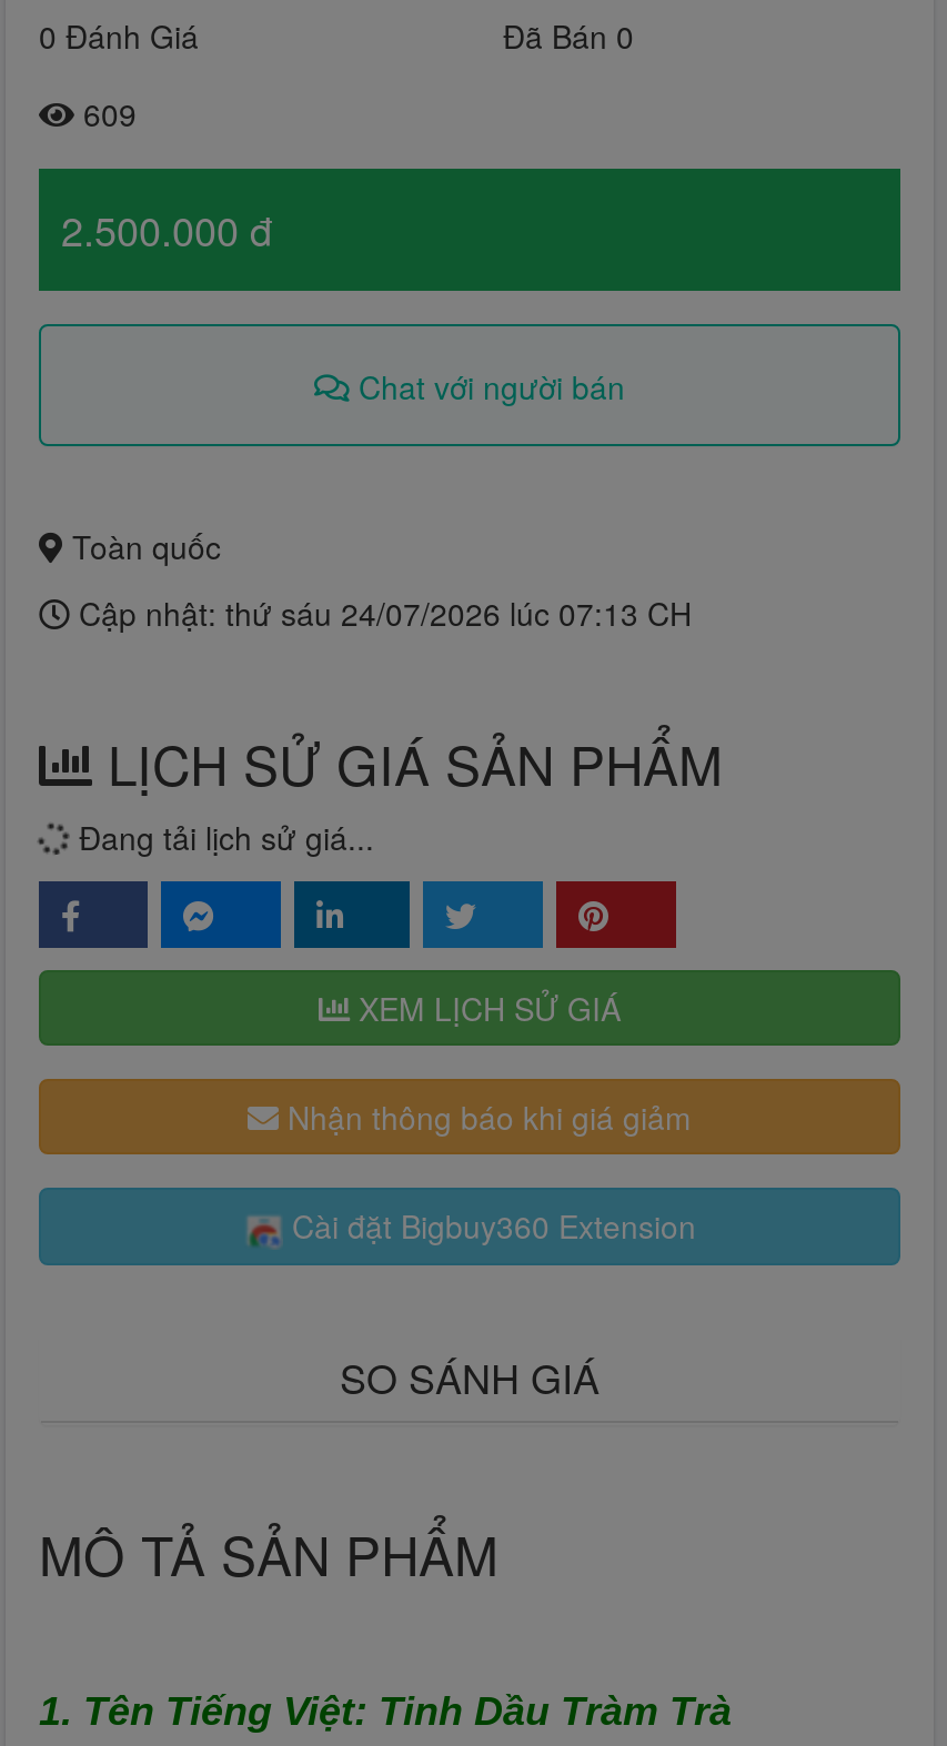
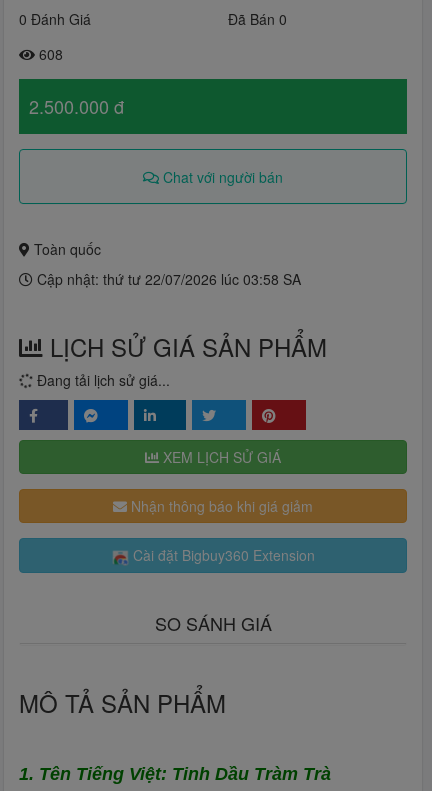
[74,91,137,135] 609 -> [35,44,63,64] 608
[70,591,692,635] Cập nhật: thứ sáu 24/07/2026 lúc 07:13 CH -> [33,269,301,289] Cập nhật: thứ tư 22/07/2026 lúc 03:58 SA

